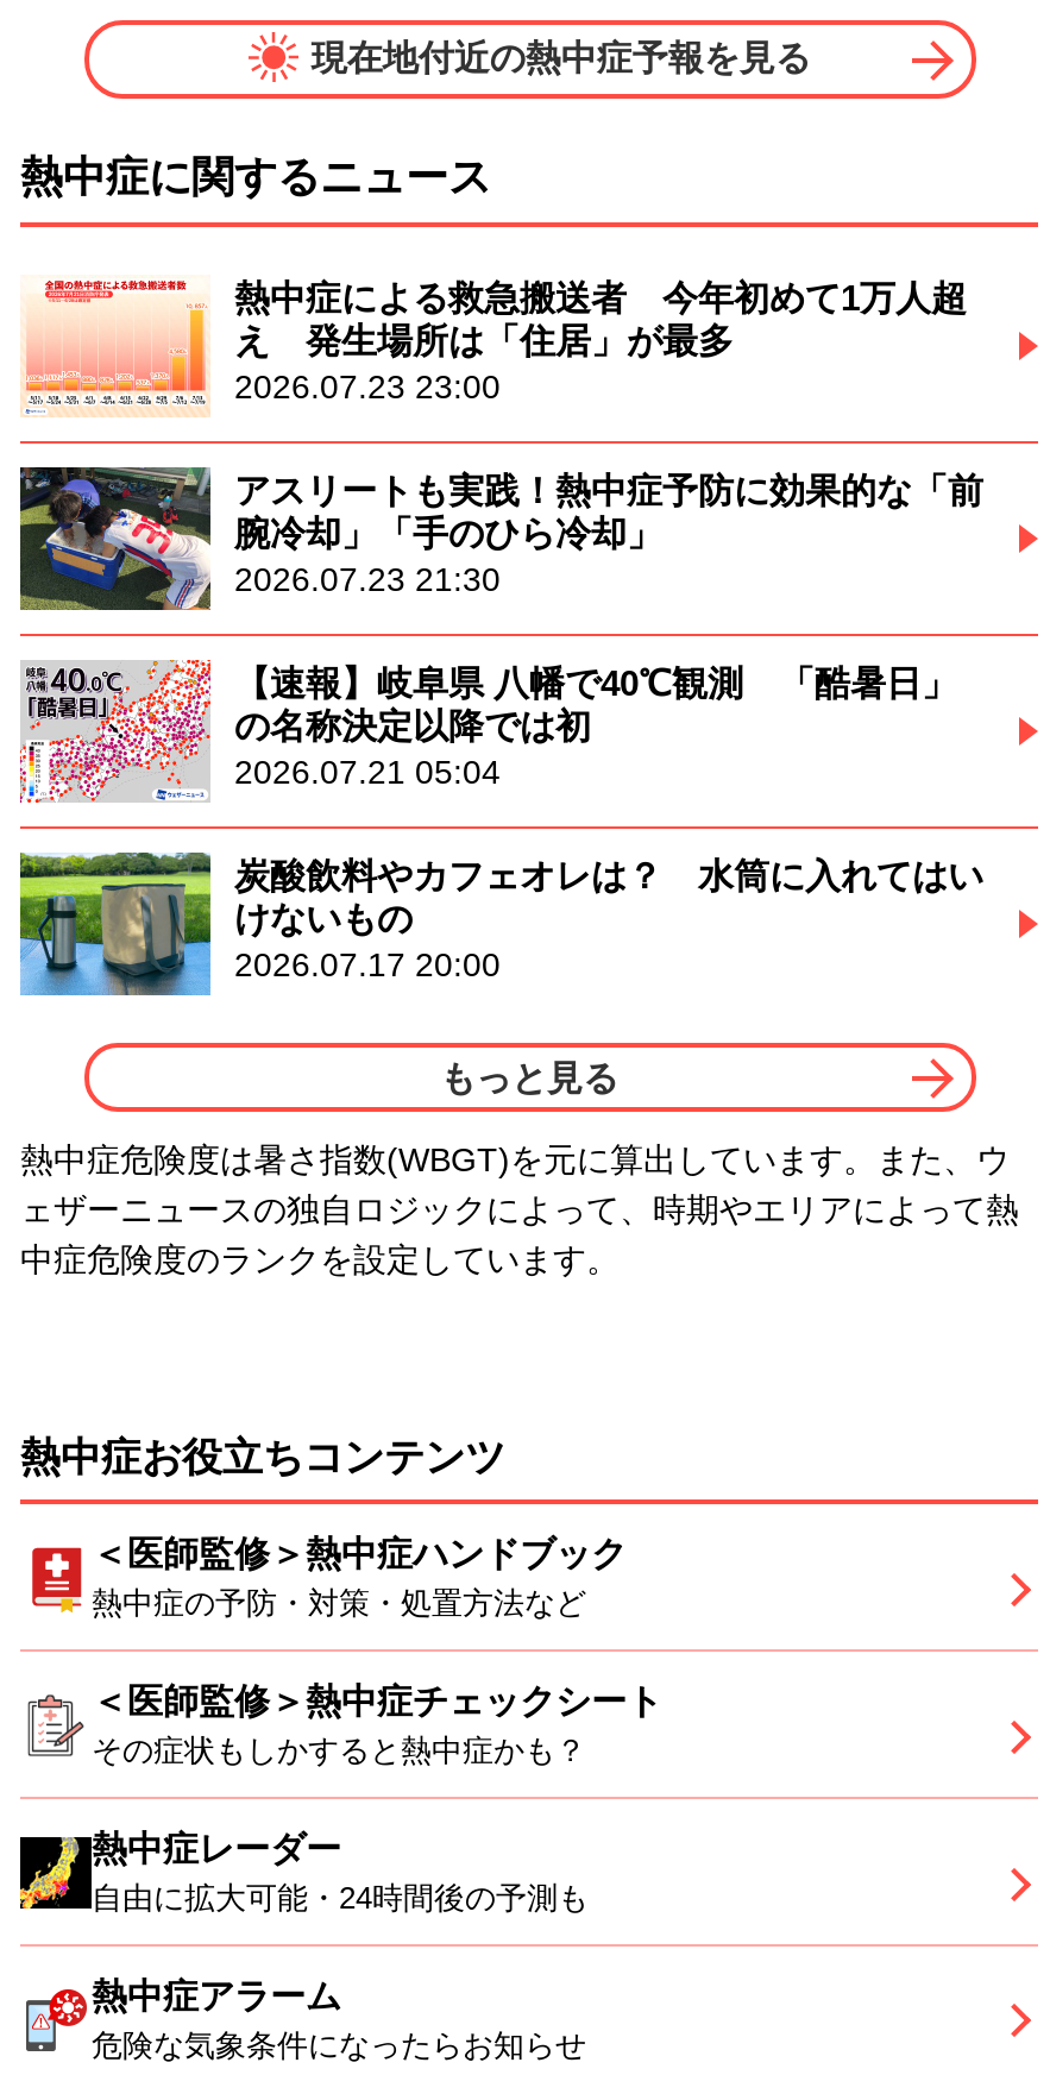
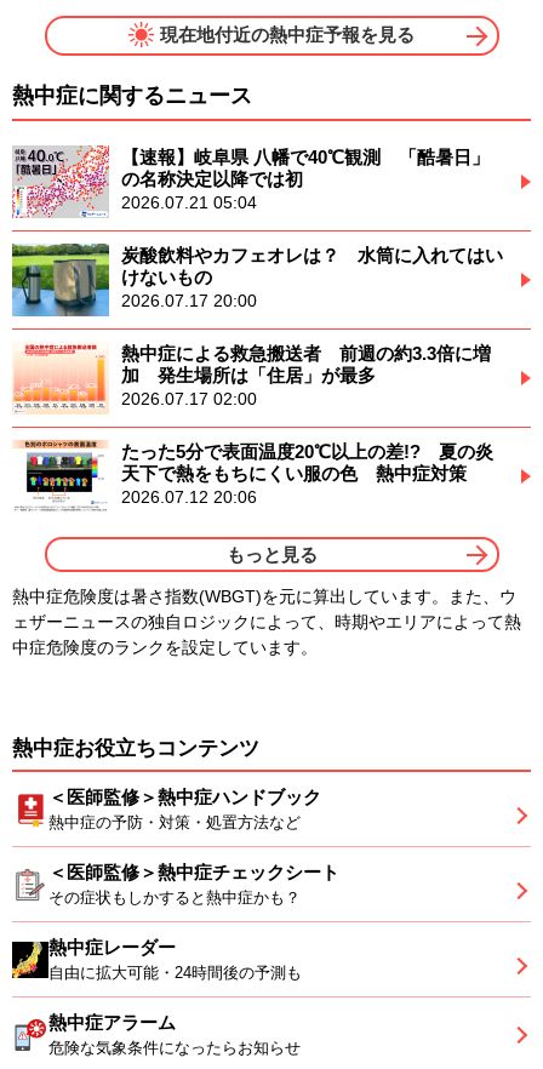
[18,278,983,612] [image] | 熱中症による救急搬送者 今年初めて1万人超 | え 発生場所は「住居」が最多 | 2026.07.23 23:00 | アスリートも実践！熱中症予防に効果的な「前 | 腕冷却」「手のひら冷却」 | 2026.07.23 21:30 -> none
moved [23,277,201,415] -> [13,342,104,413]: [image]
moved [15,655,983,984] -> [10,143,503,311]: [image] | 【速報】岐阜県 八幡で40℃観測 「酷暑日」 | の名称決定以降では初 | 2026.07.21 05:04 | 炭酸飲料やカフェオレは？ 水筒に入れてはい | けないもの | 2026.07.17 20:00
none -> [15,343,493,511] [image] | 熱中症による救急搬送者 前週の約3.3倍に増 | 加 発生場所は「住居」が最多 | 2026.07.17 02:00 | たった5分で表面温度20℃以上の差!? 夏の炎 | 天下で熱をもちにくい服の色 熱中症対策 | 2026.07.12 20:06

